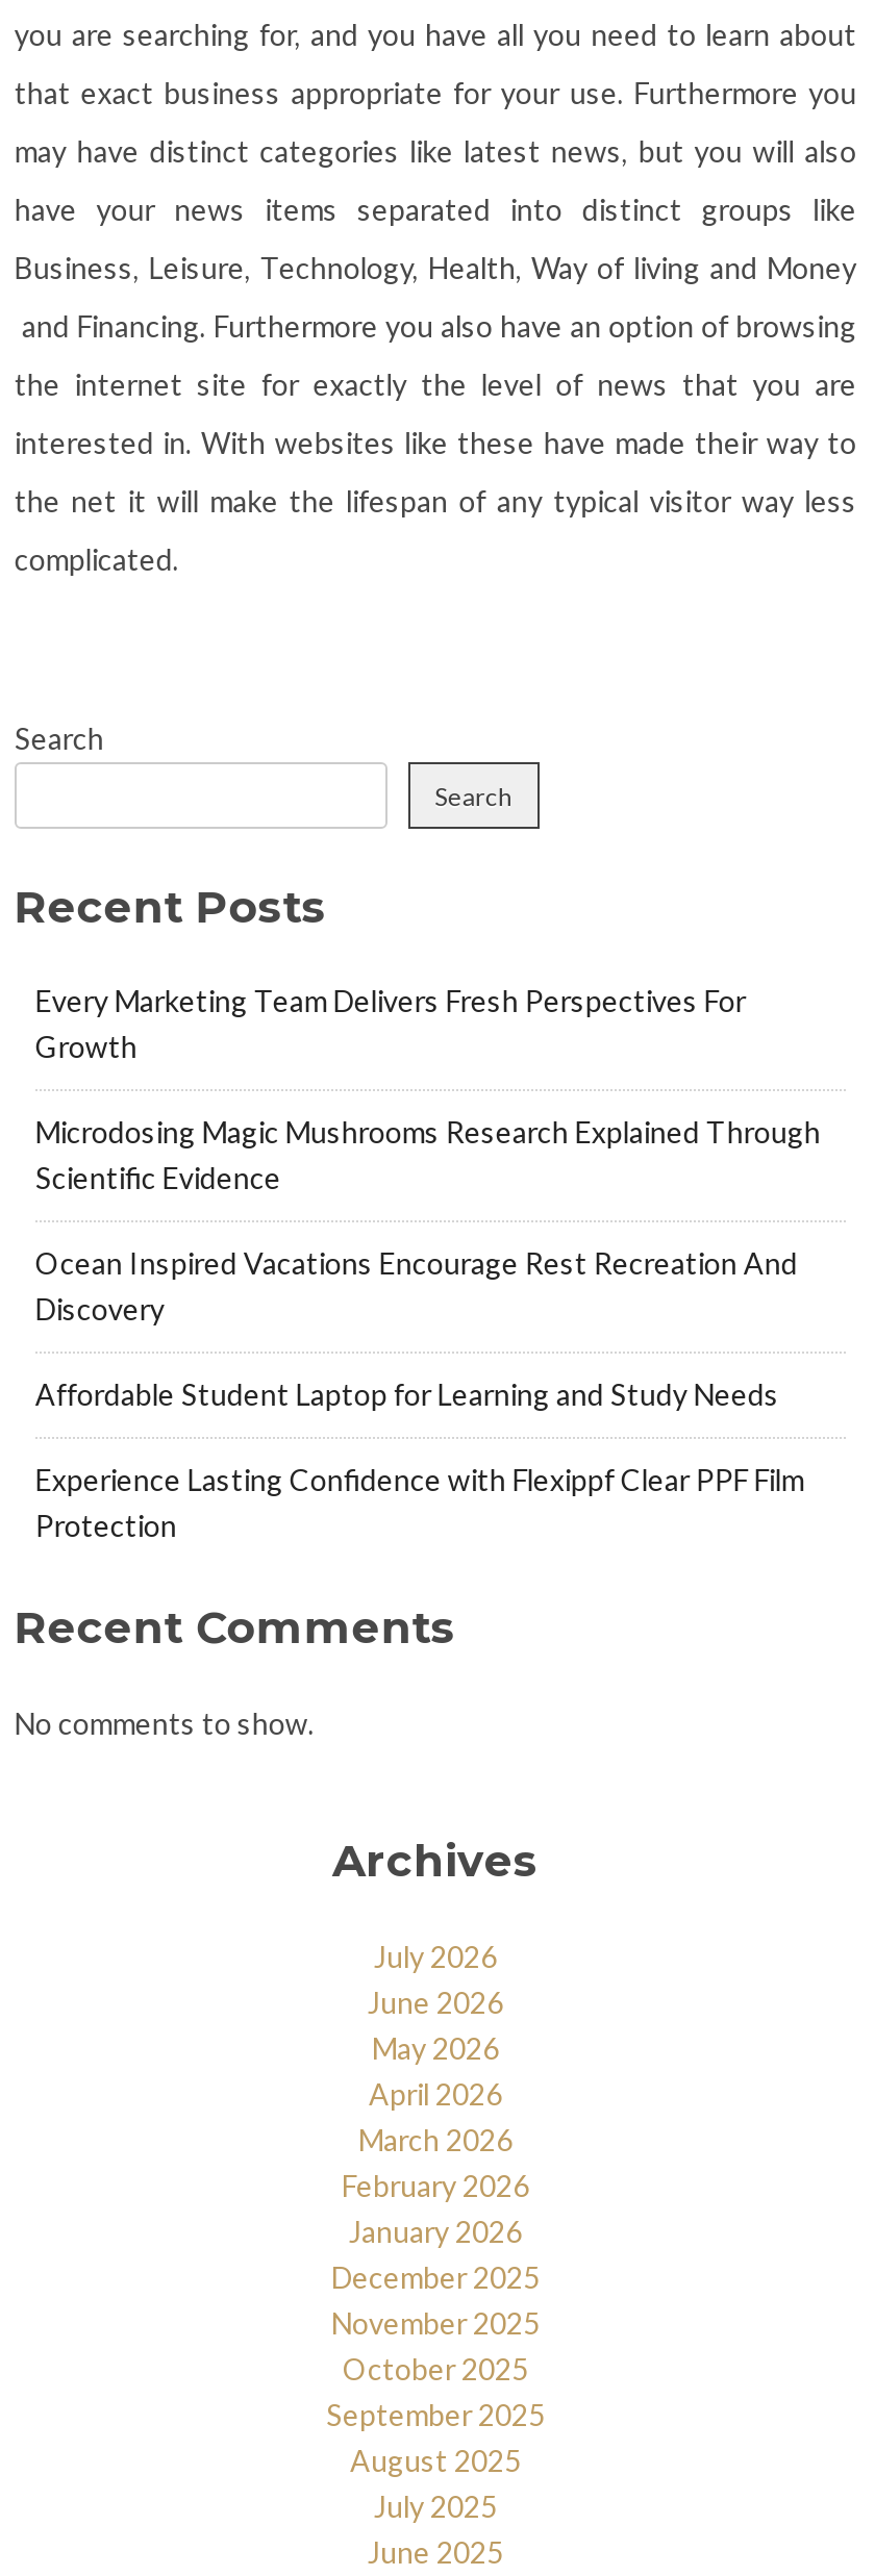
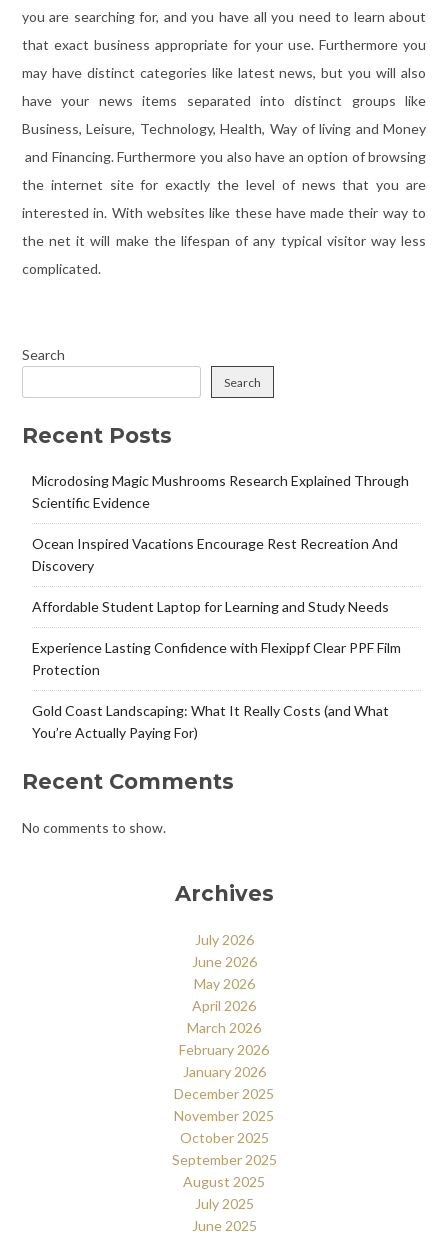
[35,984,745,1065] Every Marketing Team Delivers Fresh Perspectives For | Growth -> none
moved [35,1115,820,1544] -> [32,472,409,678]: Microdosing Magic Mushrooms Research Explained Through | Scientific Evidence | Ocean Inspired Vacations Encourage Rest Recreation And | Discovery | Affordable Student Laptop for Learning and Study Needs | Experience Lasting Confidence with Flexippf Clear PPF Film | Protection
none -> [32,702,389,741] Gold Coast Landscaping: What It Really Costs (and What | You’re Actually Paying For)

